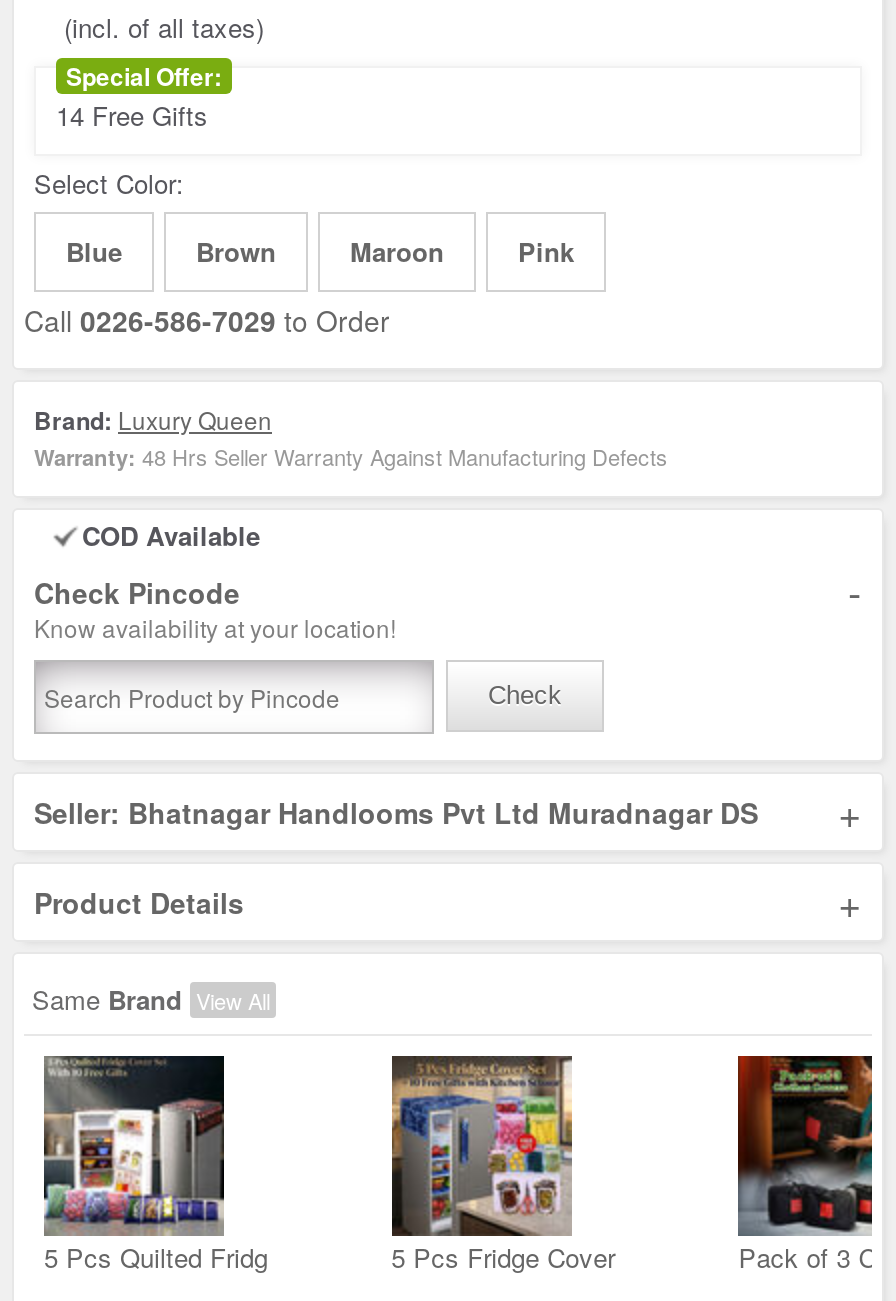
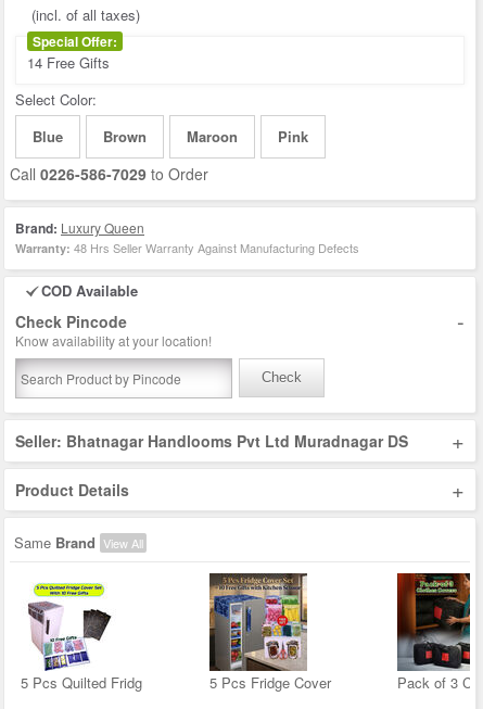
[42,1054,226,1234] [image] -> [21,573,118,670] [image]

